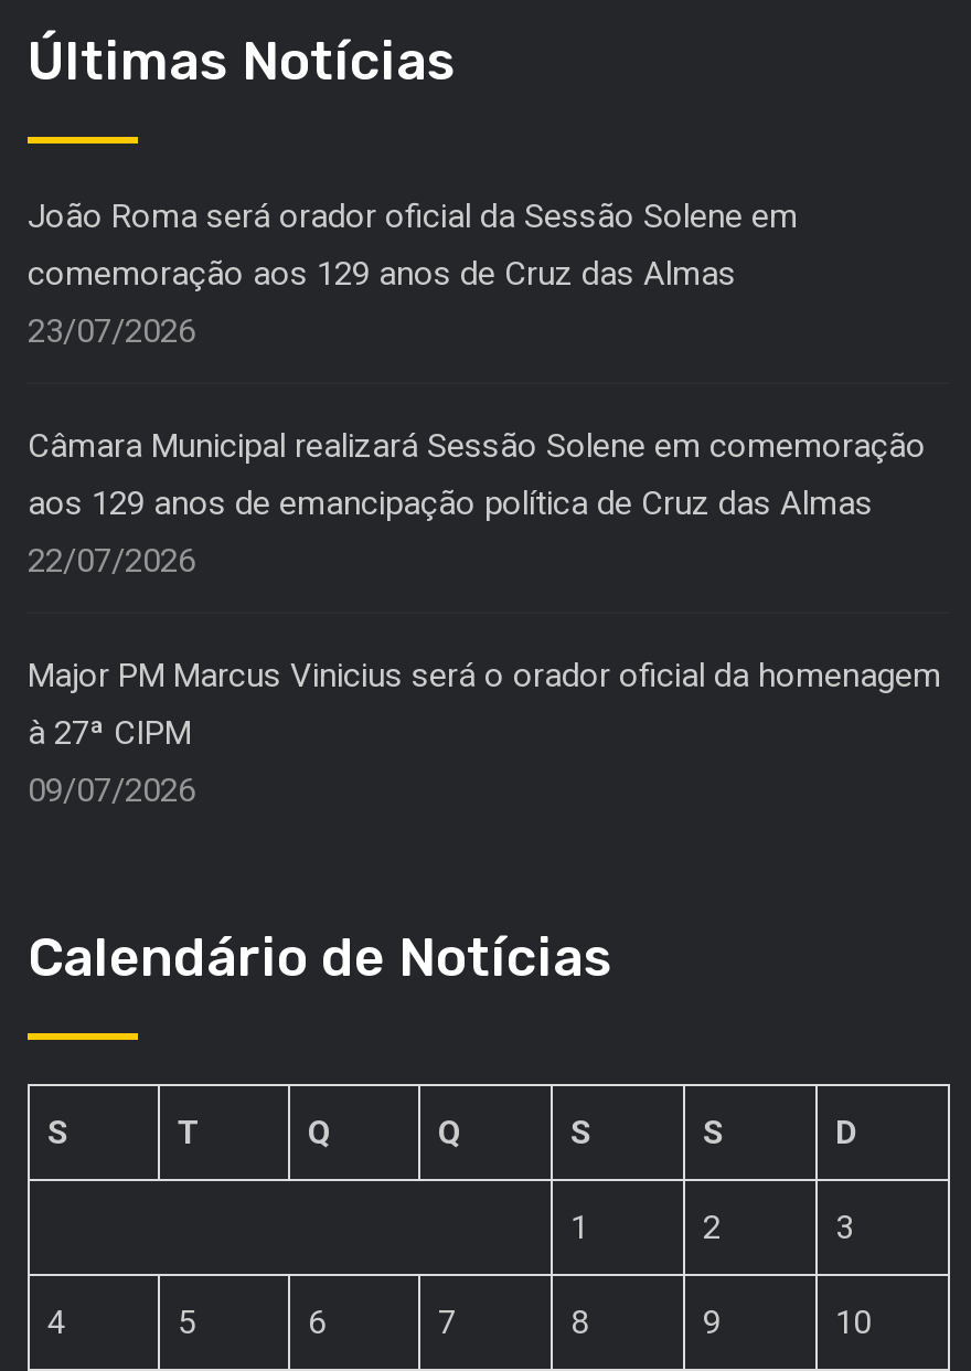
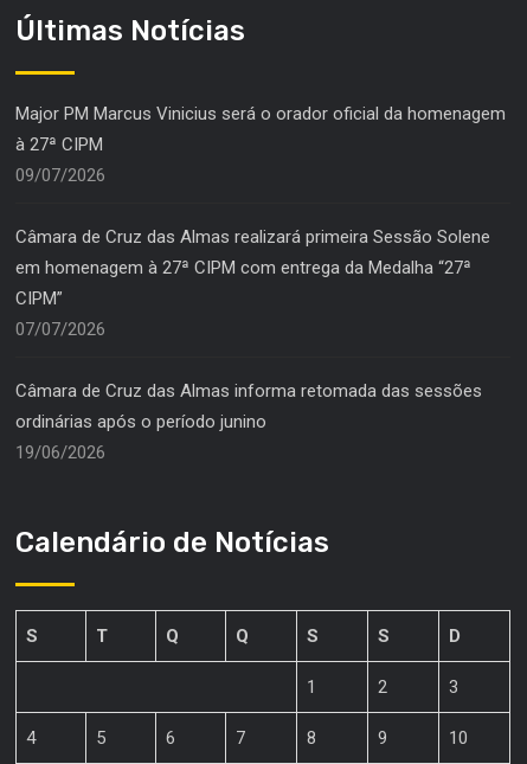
[28,195,926,580] João Roma será orador oficial da Sessão Solene em | comemoração aos 129 anos de Cruz das Almas | 23/07/2026 | Câmara Municipal realizará Sessão Solene em comemoração | aos 129 anos de emancipação política de Cruz das Almas | 22/07/2026 -> none
moved [28,655,941,809] -> [15,102,506,185]: Major PM Marcus Vinicius será o orador oficial da homenagem | à 27ª CIPM | 09/07/2026
none -> [15,226,490,463] Câmara de Cruz das Almas realizará primeira Sessão Solene | em homenagem à 27ª CIPM com entrega da Medalha “27ª | CIPM” | 07/07/2026 | Câmara de Cruz das Almas informa retomada das sessões | ordinárias após o período junino | 19/06/2026

